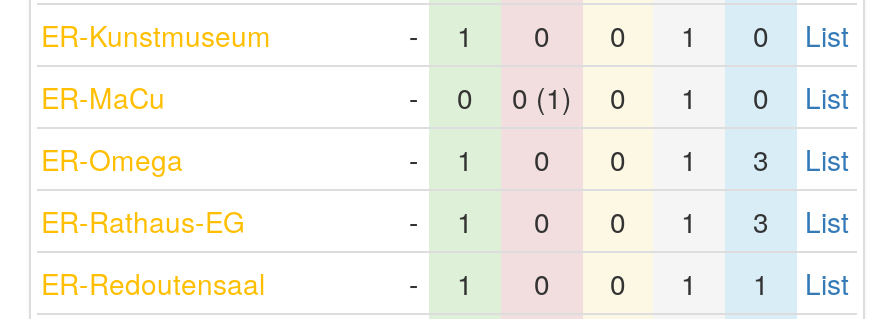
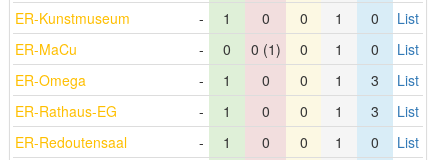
[753,263,769,303] 1 -> [371,132,379,152] 0

